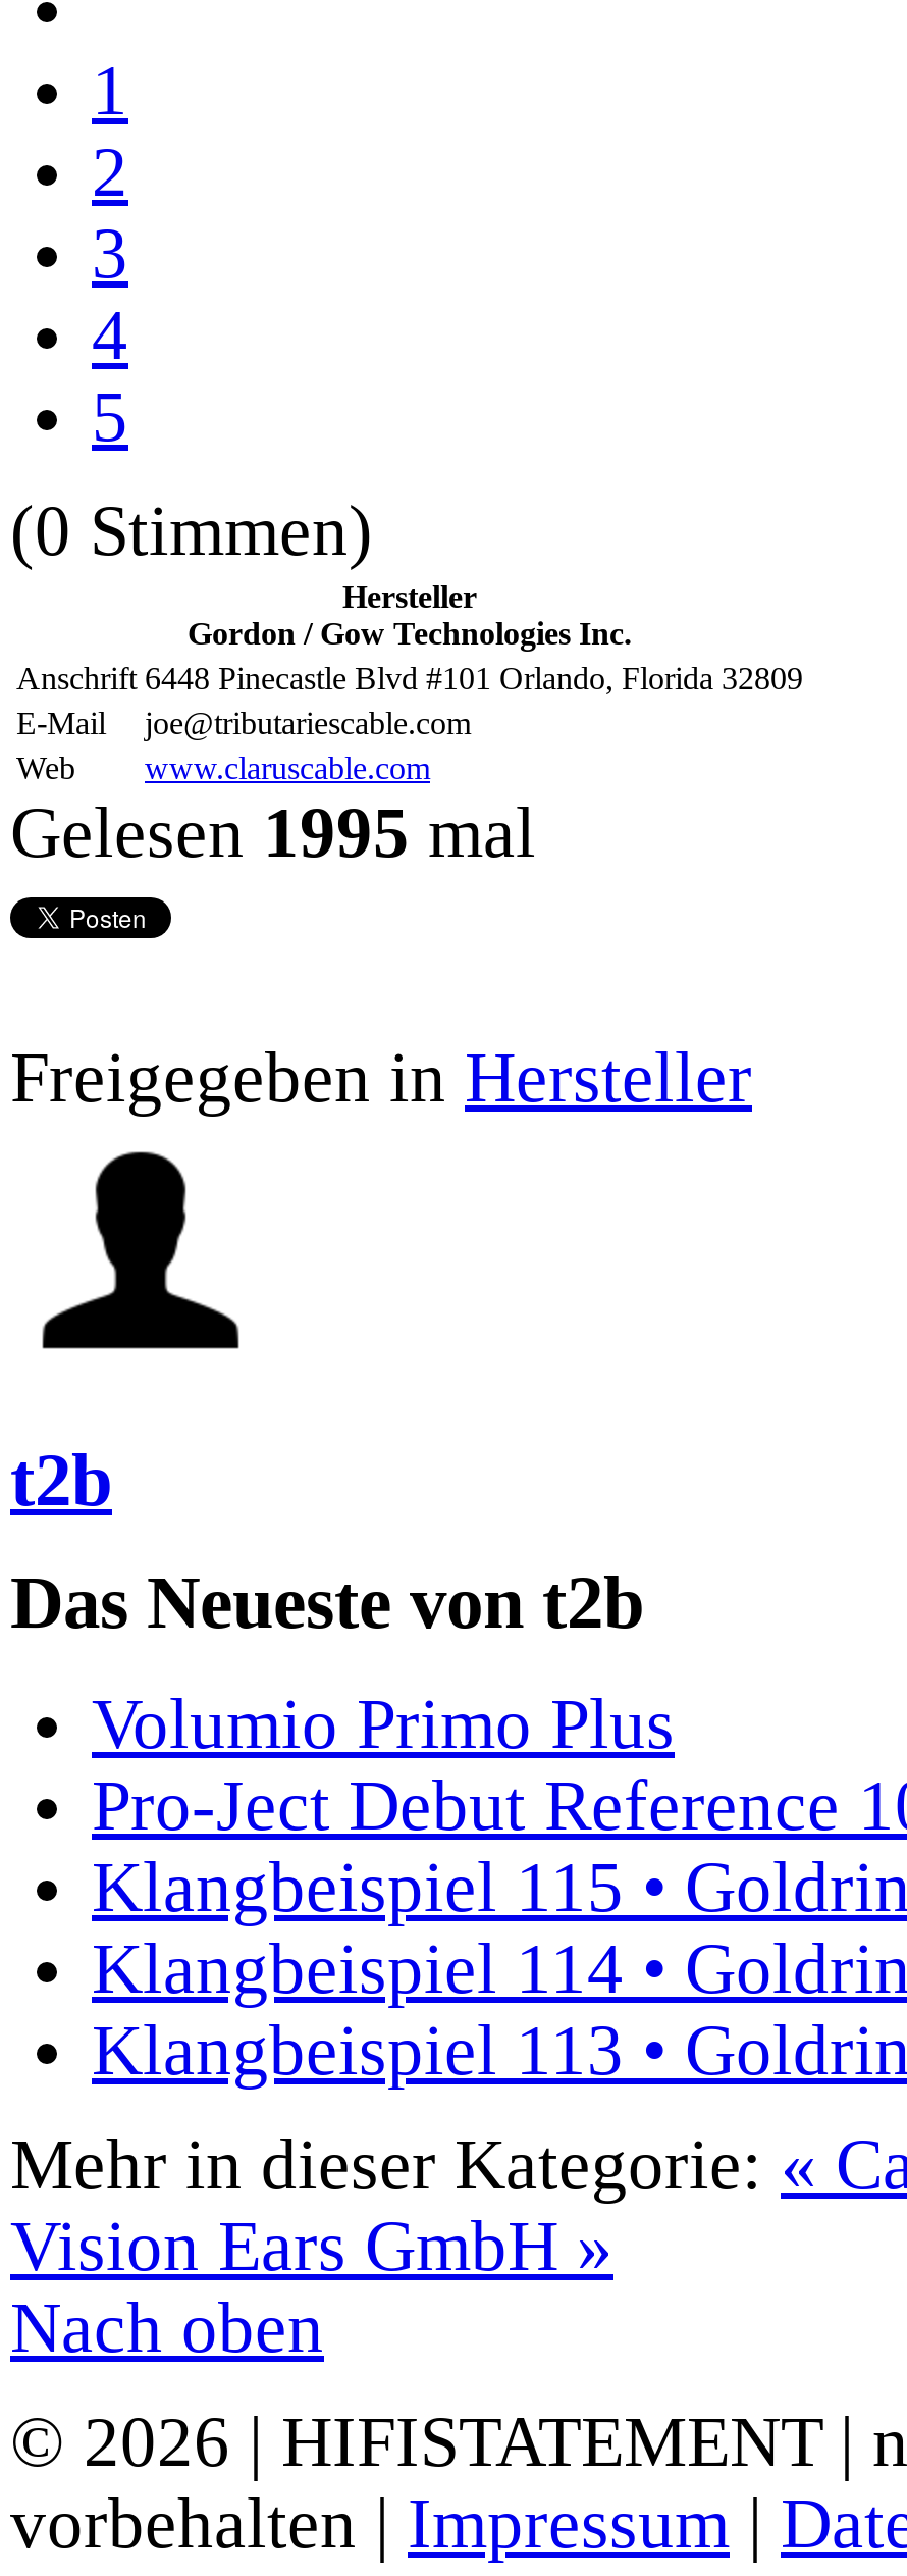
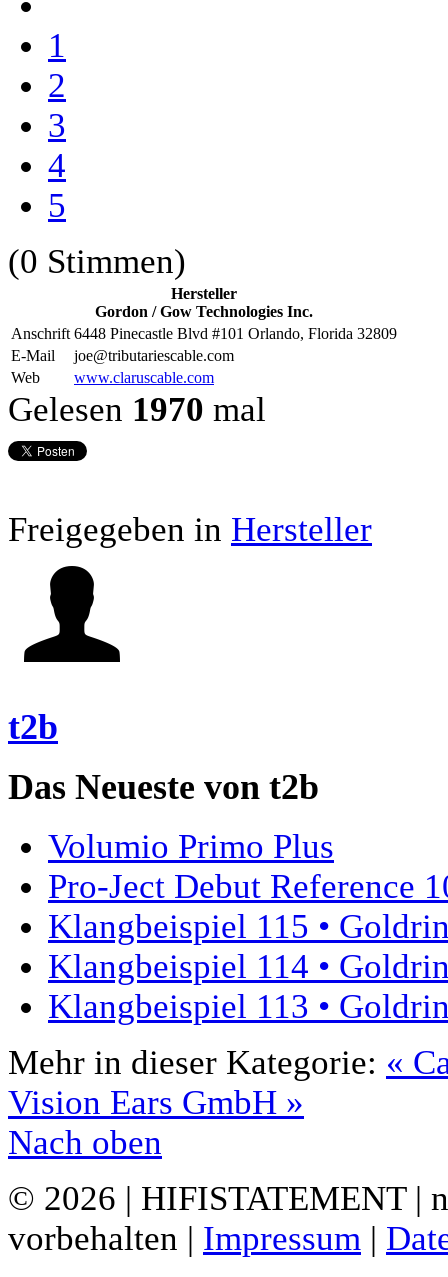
[10,793,536,873] Gelesen 1995 mal -> [8,390,266,429] Gelesen 1970 mal

